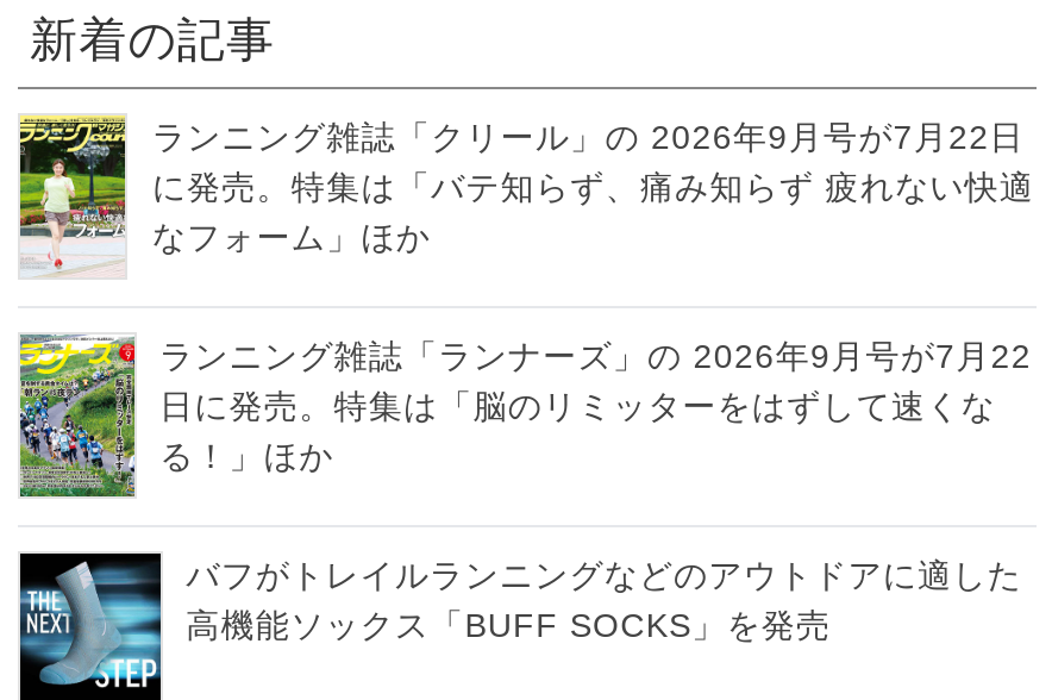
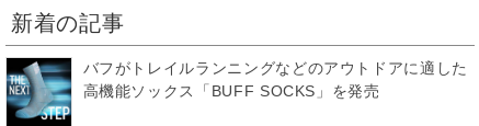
[18,113,1034,475] [image] | ランニング雑誌「クリール」の 2026年9月号が7月22日 | に発売。特集は「バテ知らず、痛み知らず 疲れない快適 | なフォーム」ほか | ランニング雑誌「ランナーズ」の 2026年9月号が7月22 | 日に発売。特集は「脳のリミッターをはずして速くな | る！」ほか -> none
[18,332,161,506] [image] -> none

